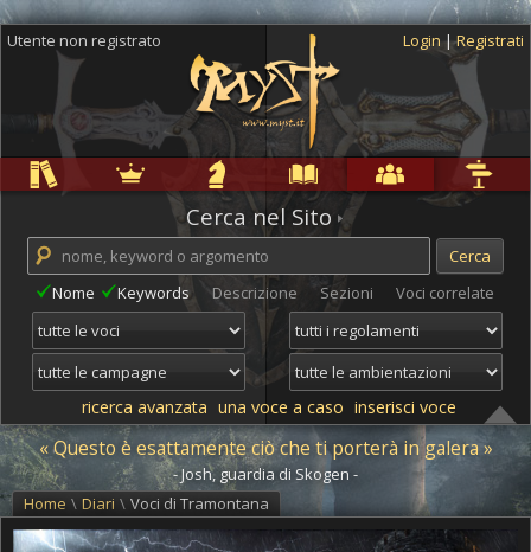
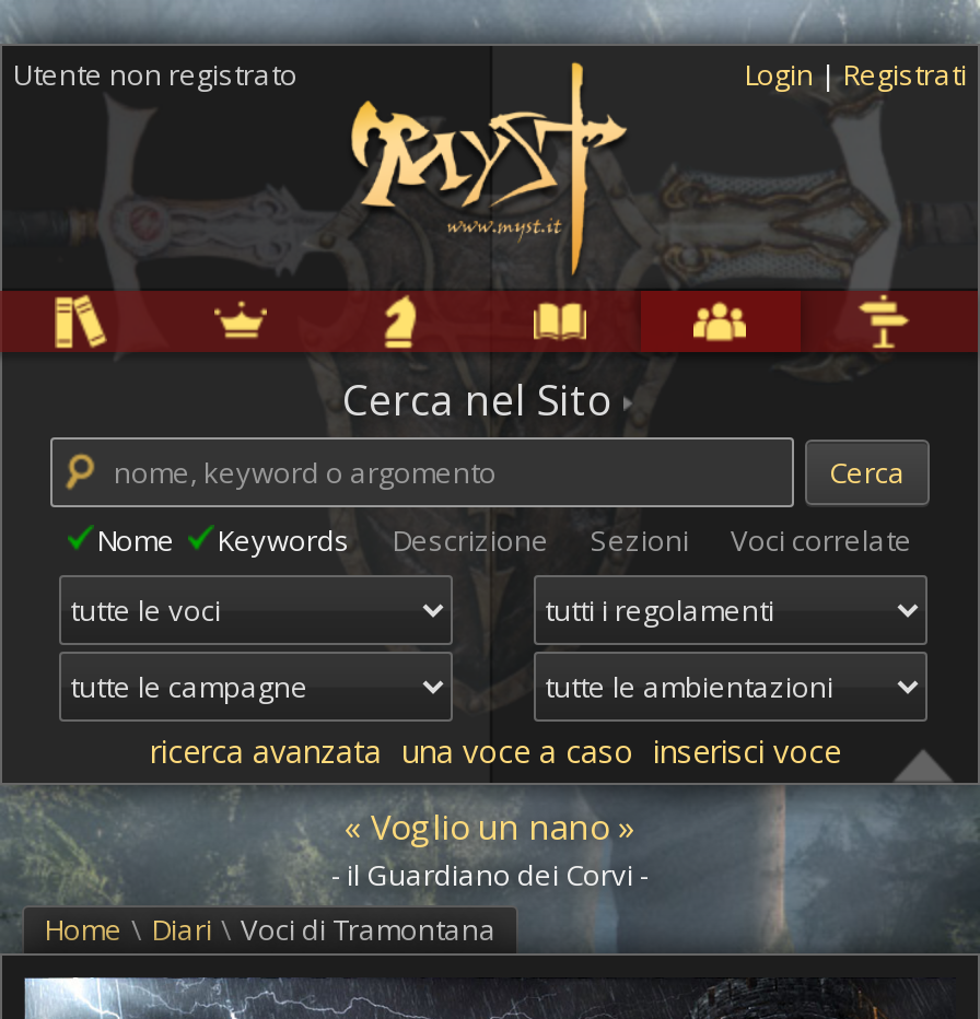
[39,435,492,484] « Questo è esattamente ciò che ti porterà in galera » | - Josh, guardia di Skogen - -> [331,803,649,894] « Voglio un nano » | - il Guardiano dei Corvi -

